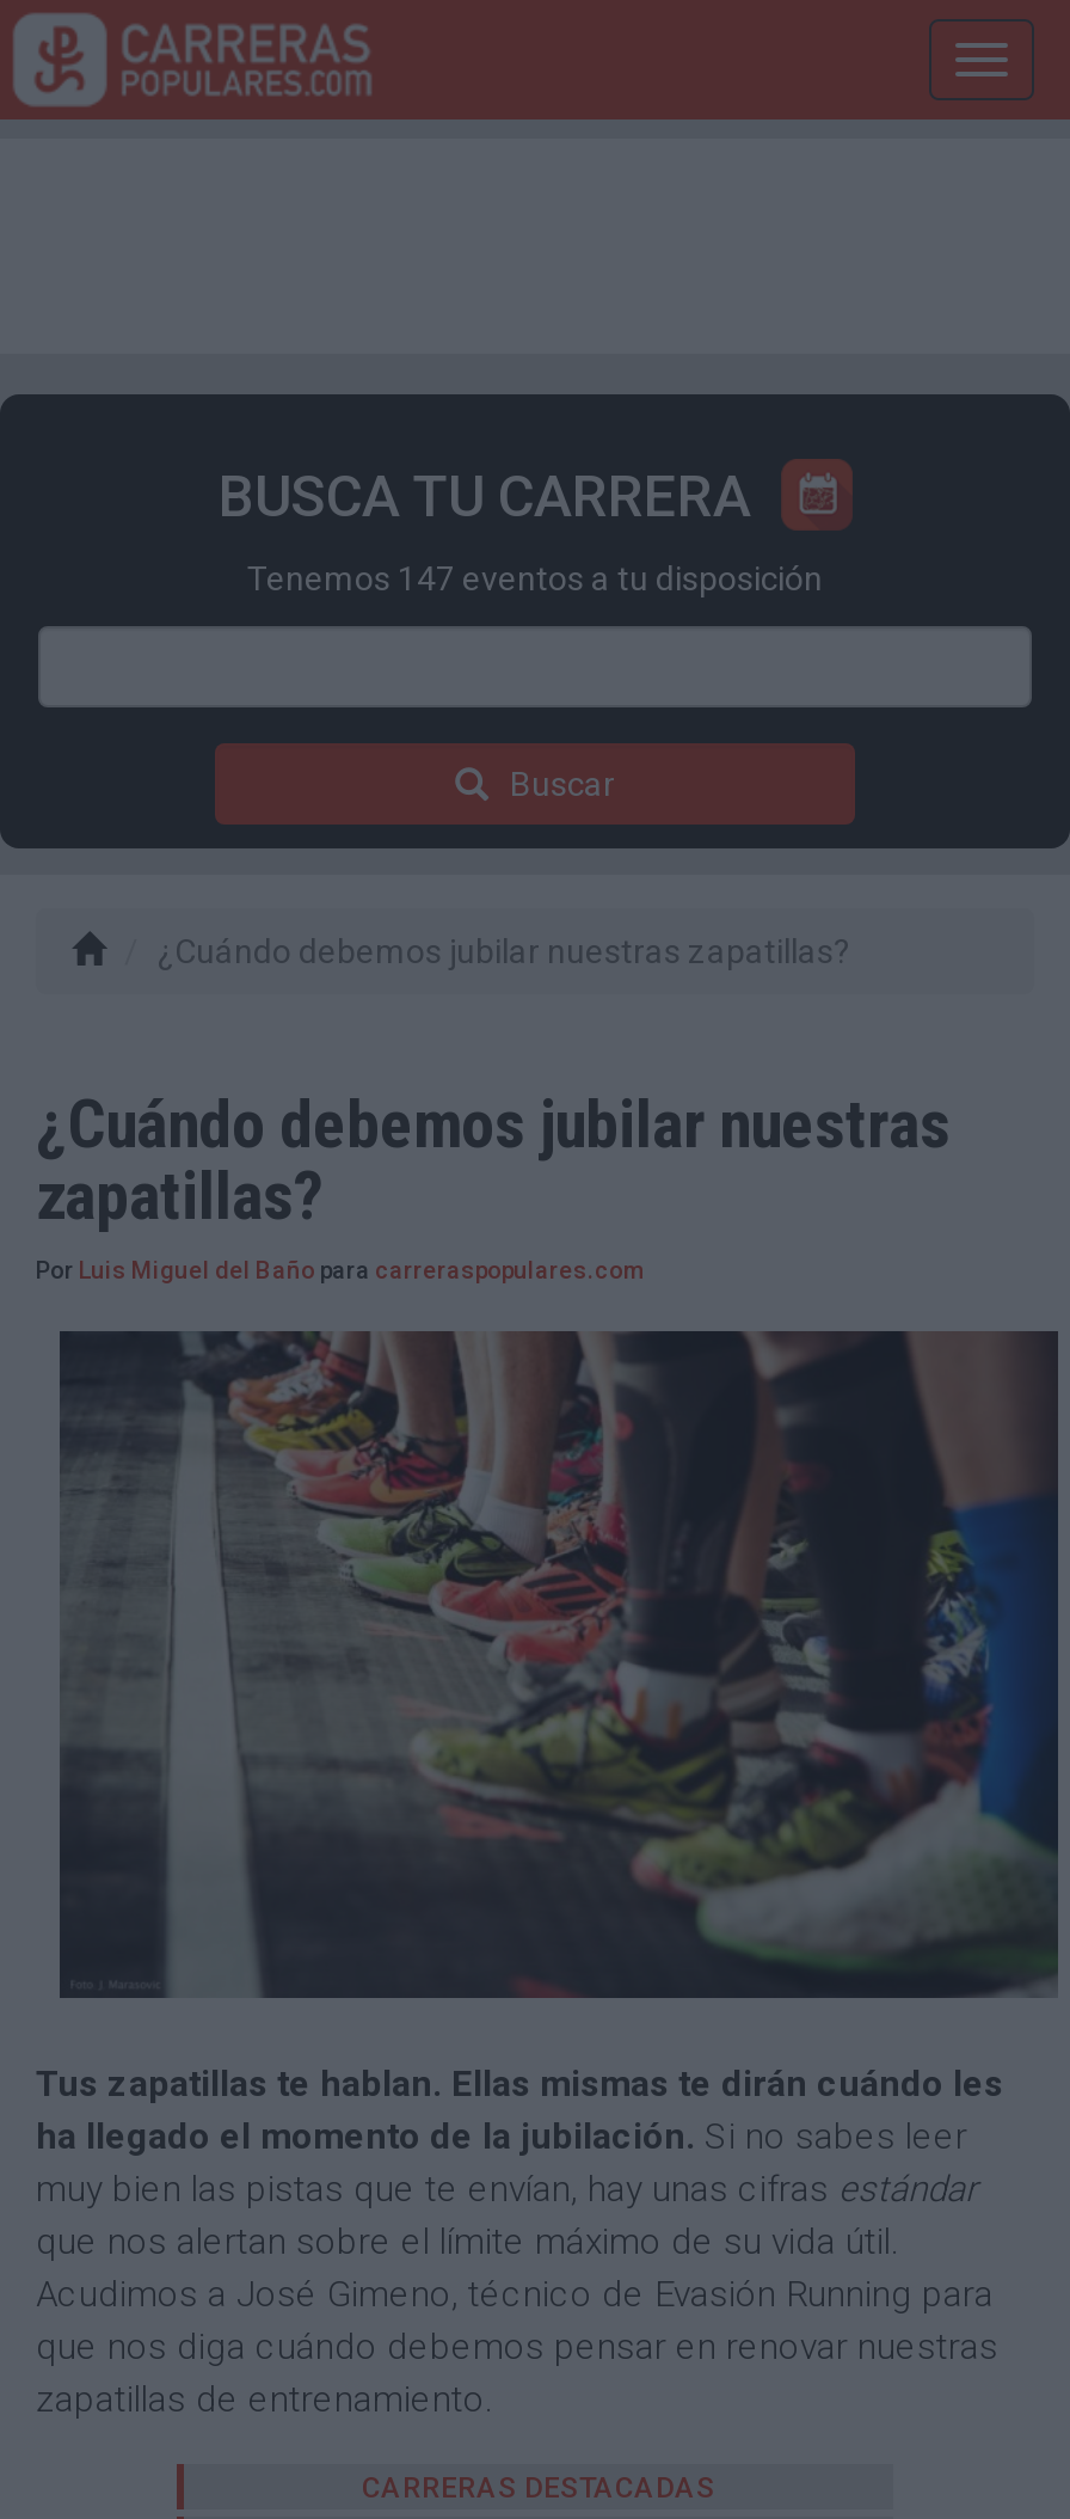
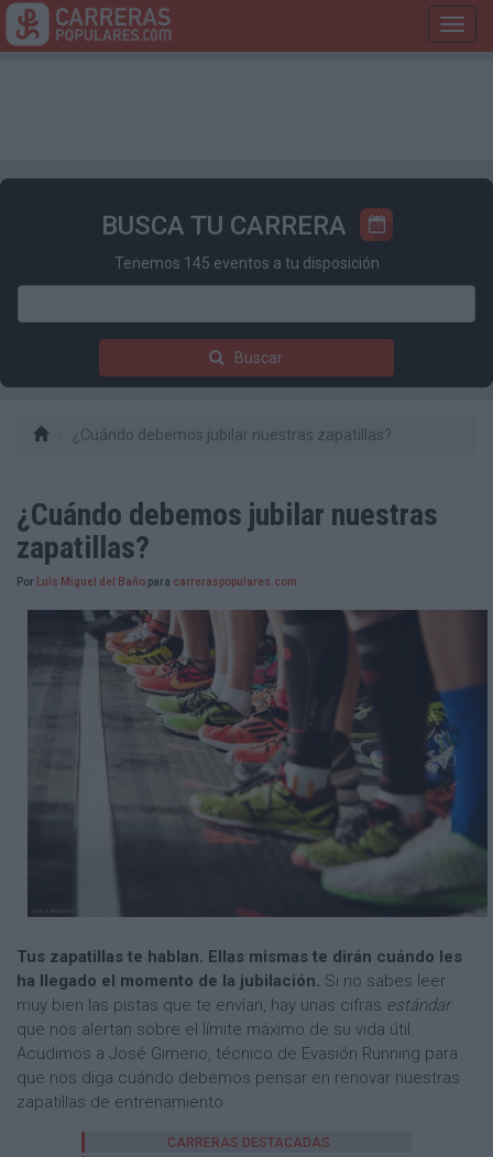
[247,560,823,598] Tenemos 147 eventos a tu disposición -> [114,255,379,272] Tenemos 145 eventos a tu disposición

